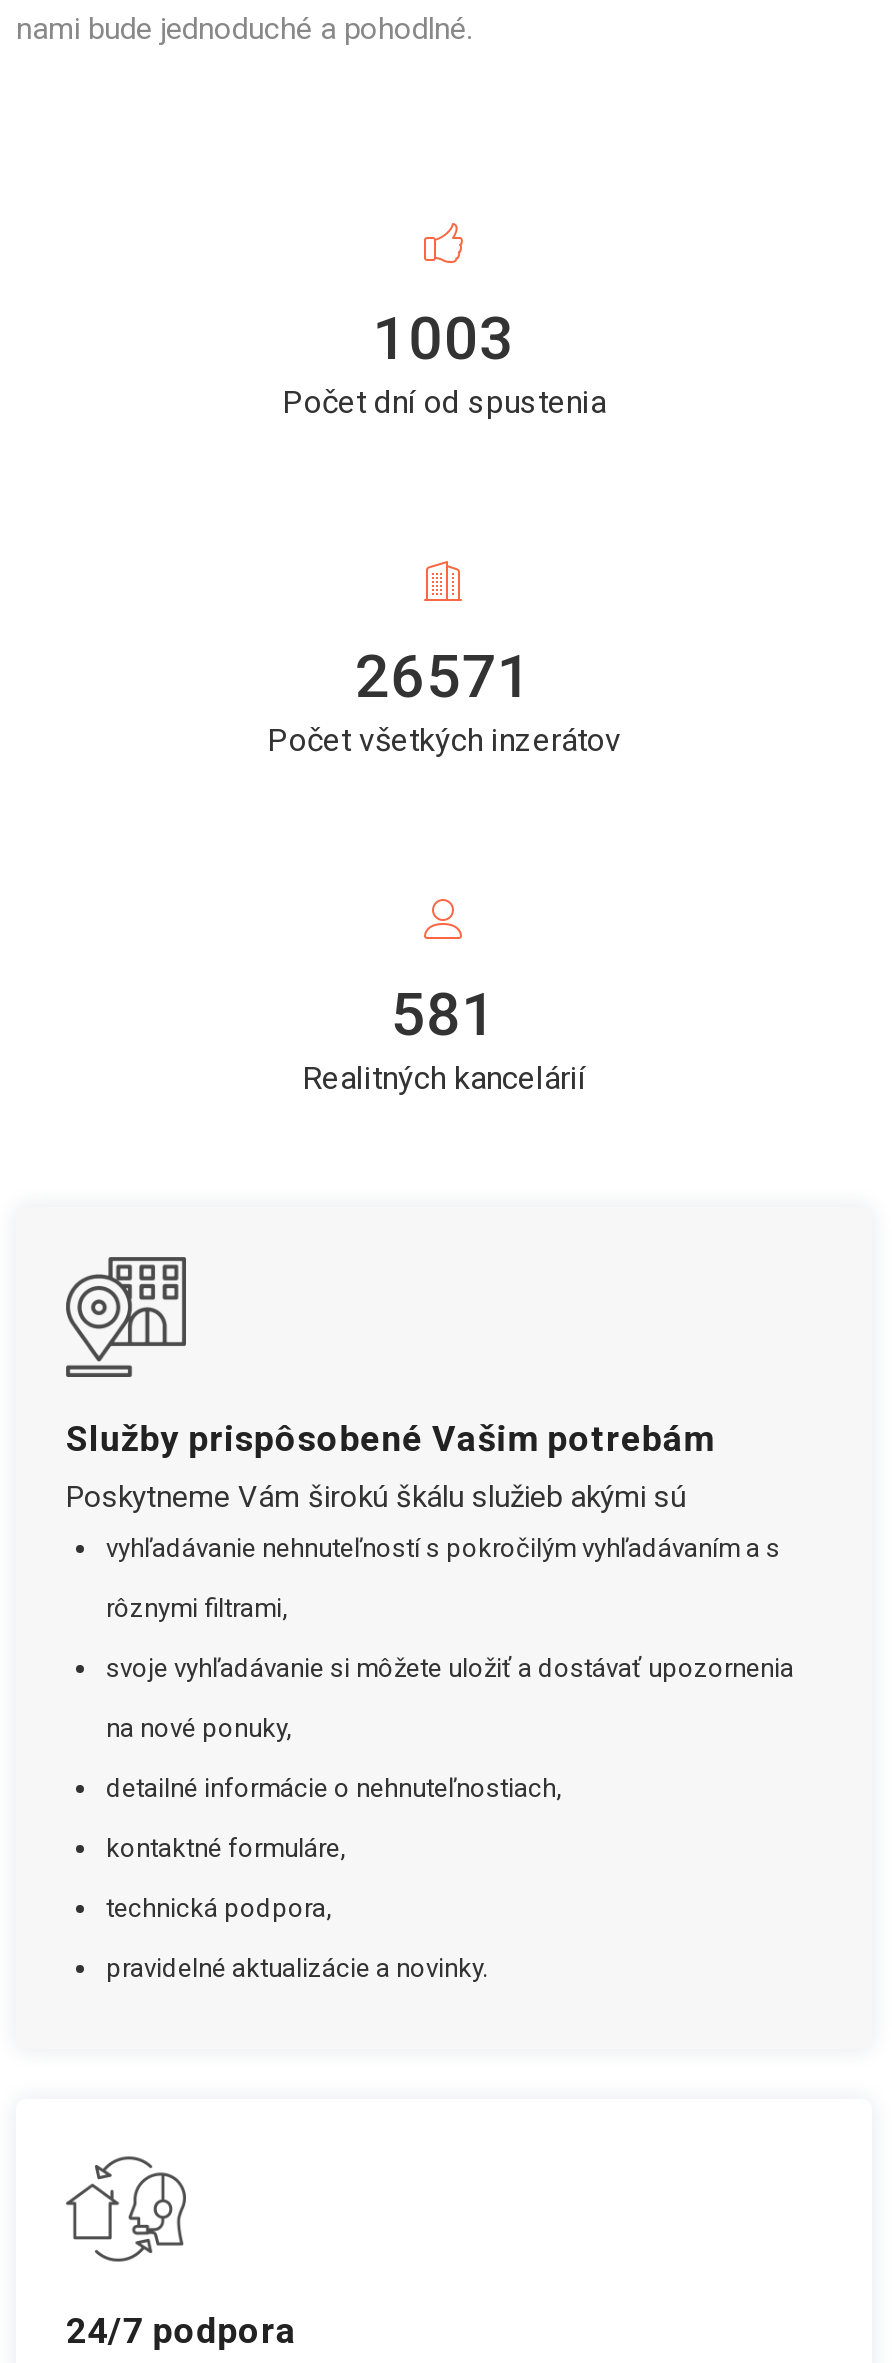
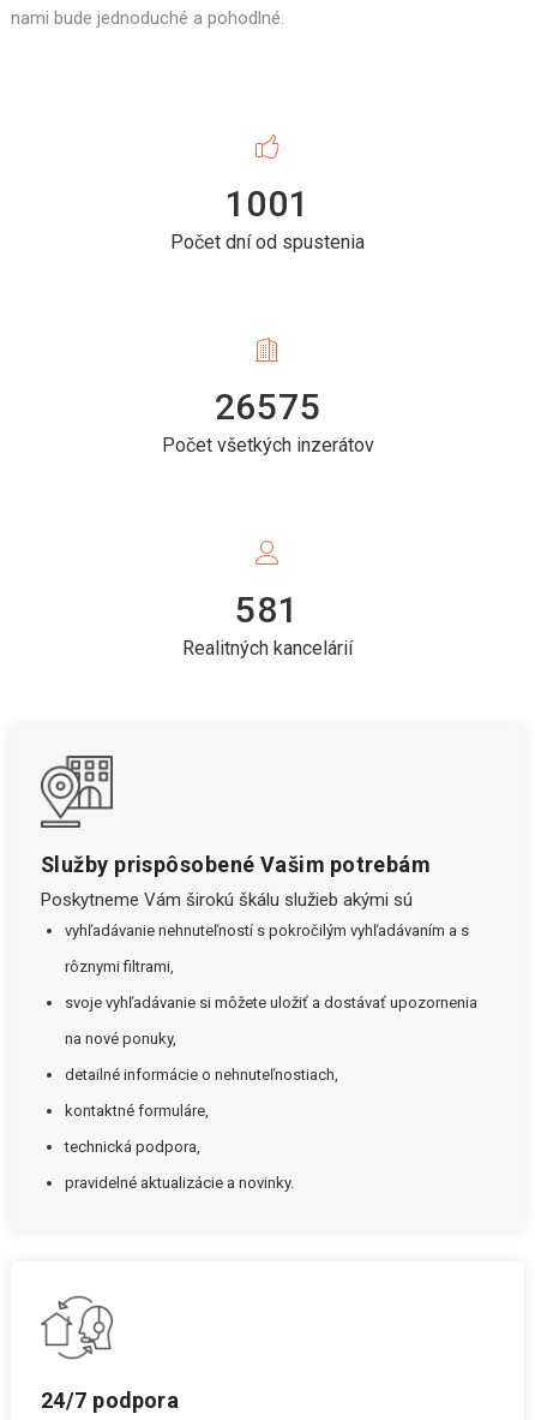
[373,303,515,373] 1003 -> [225,183,310,225] 1001
[355,641,533,711] 26571 -> [214,386,321,428] 26575

